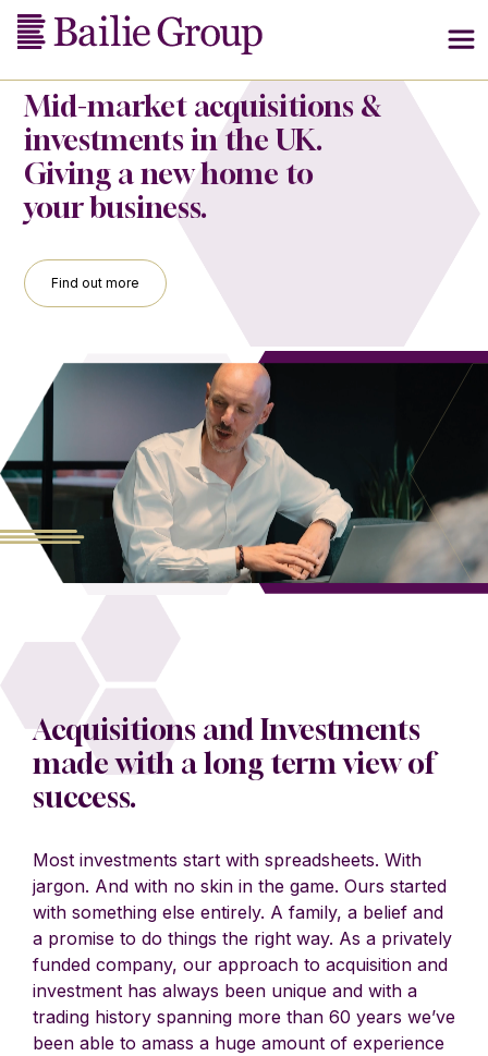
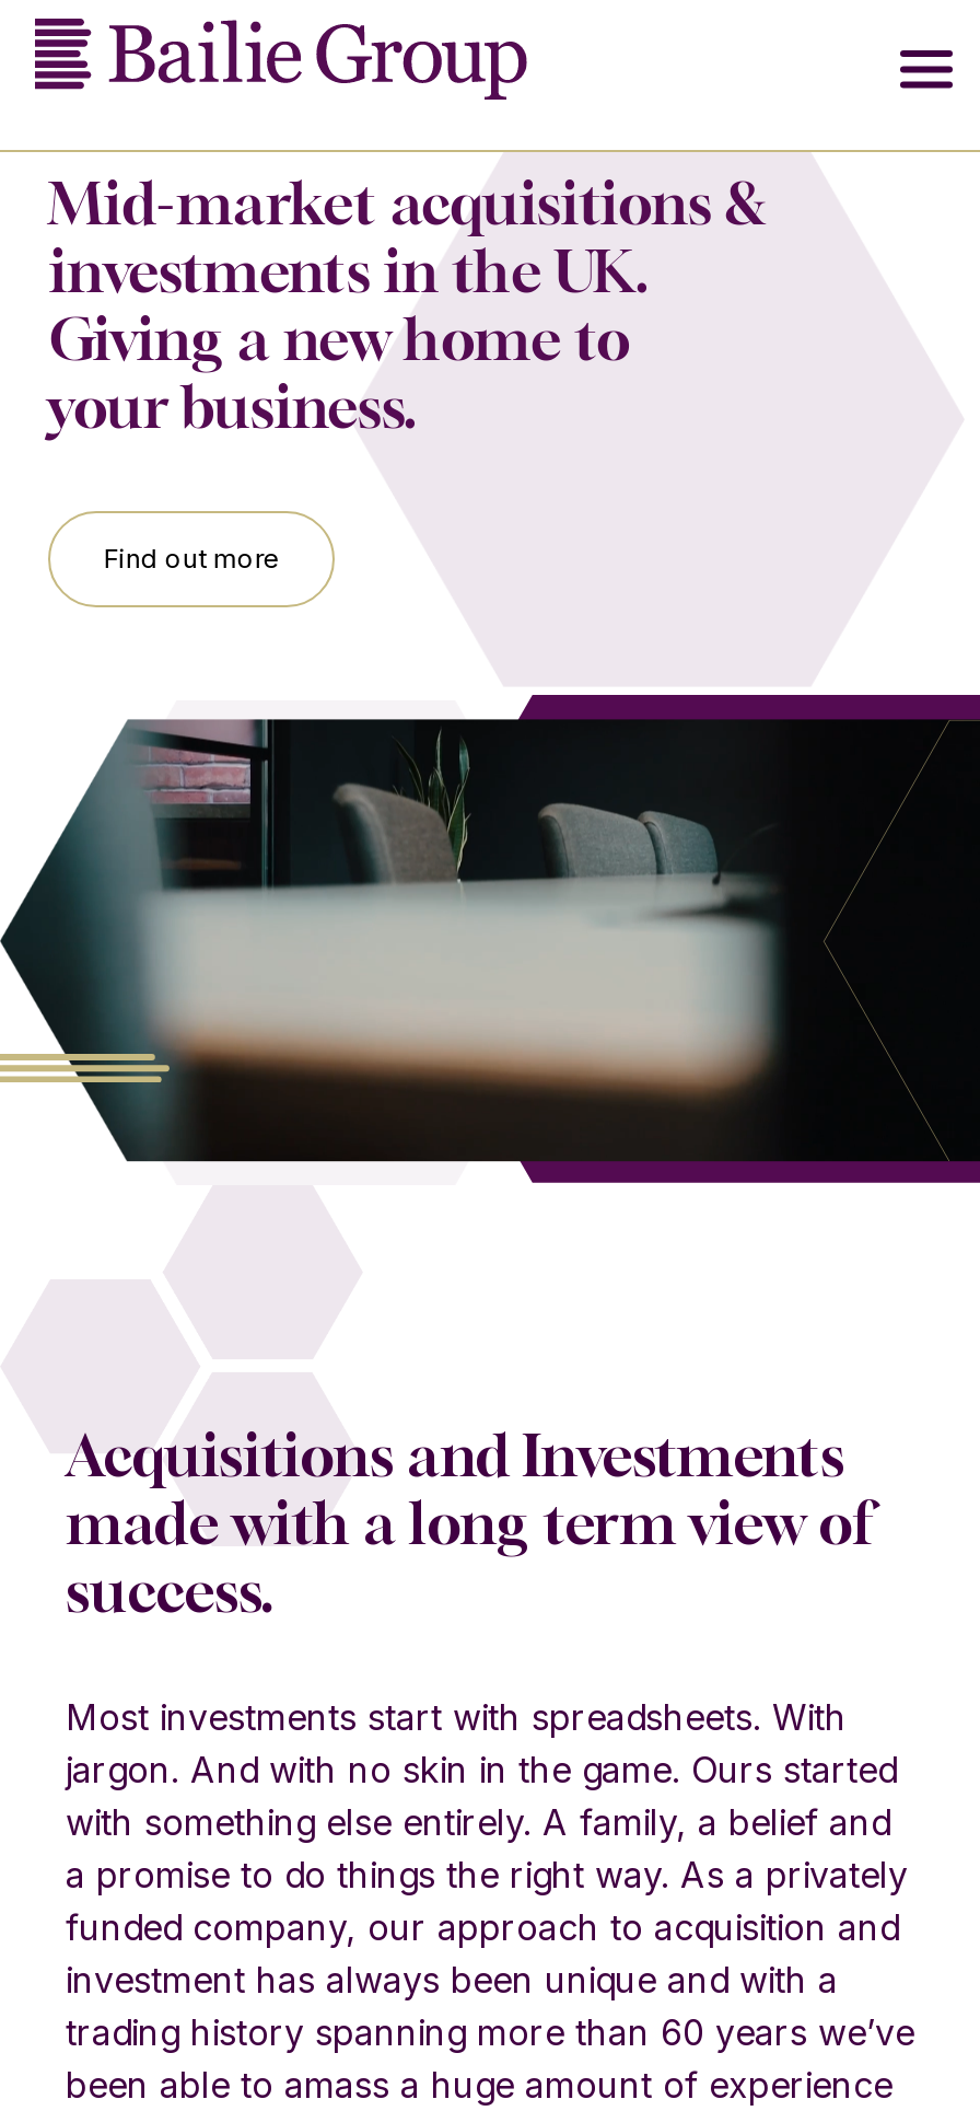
[7,362,485,584] [image] -> [11,717,973,1163] [image]

